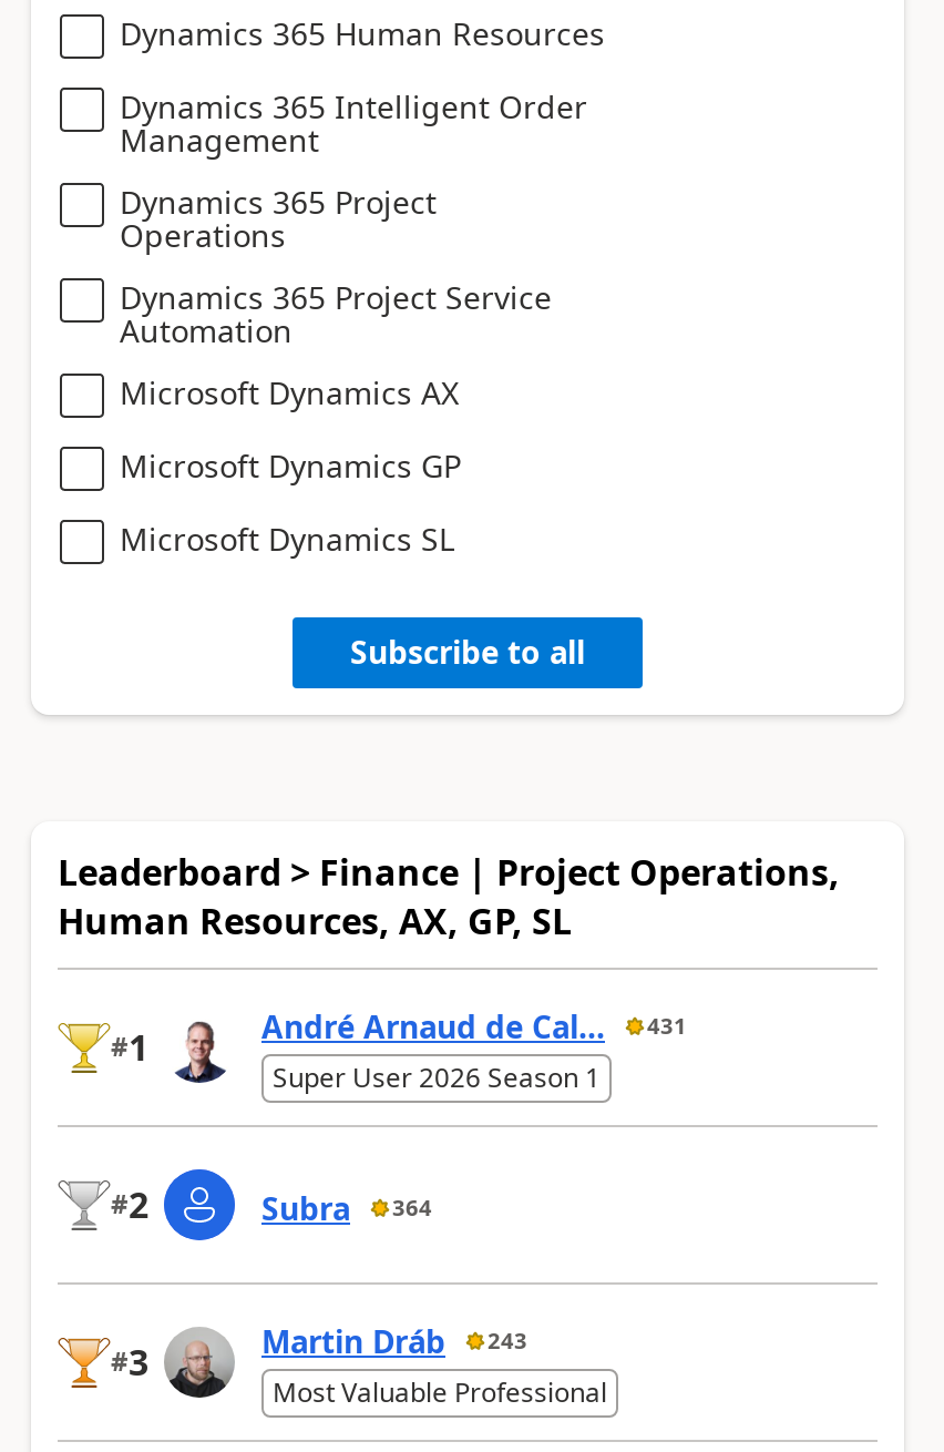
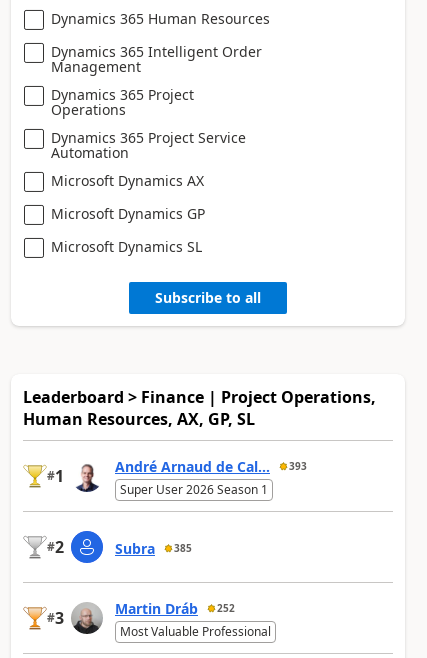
[261,1005,687,1047] André Arnaud de Cal... 431 -> [115,457,307,476] André Arnaud de Cal... 393
[261,1186,432,1229] Subra 364 -> [115,539,192,558] Subra 385
[261,1319,527,1362] Martin Dráb 243 -> [115,599,235,618] Martin Dráb 252

